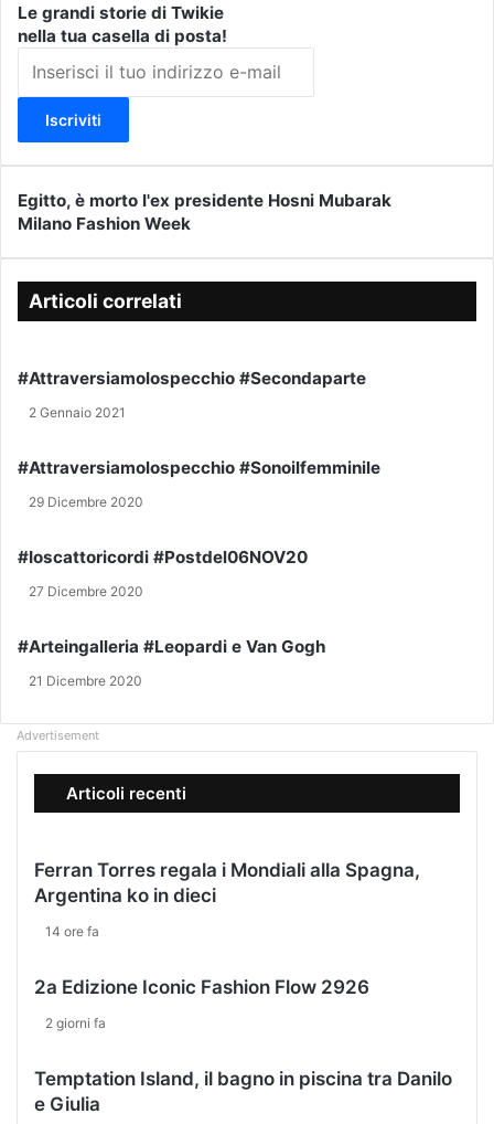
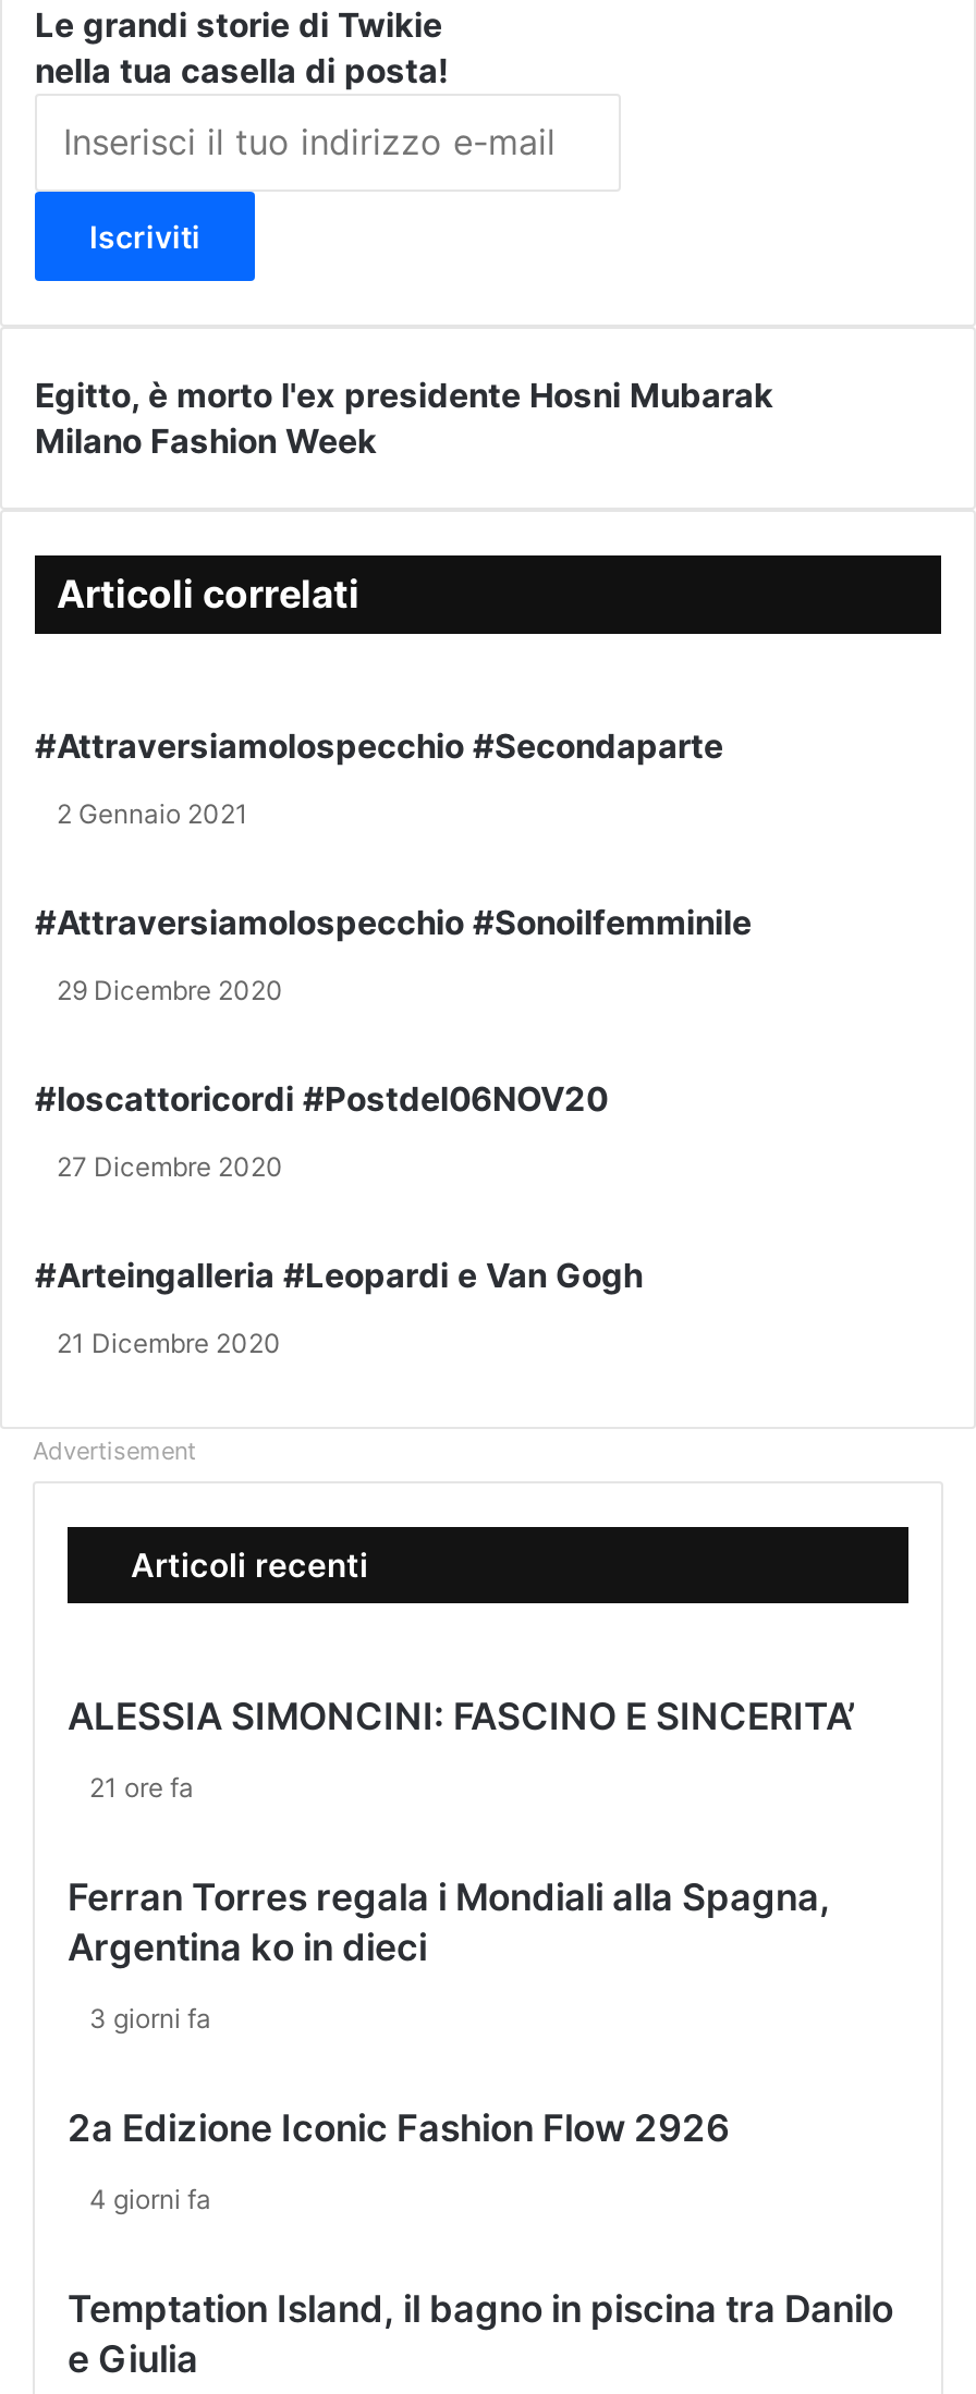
none -> [68,1695,856,1804] ALESSIA SIMONCINI: FASCINO E SINCERITA’ | 21 ore fa
[45,923,99,940] 14 ore fa -> [89,2002,211,2035] 3 giorni fa
[45,1015,106,1031] 2 giorni fa -> [89,2183,211,2215] 4 giorni fa

